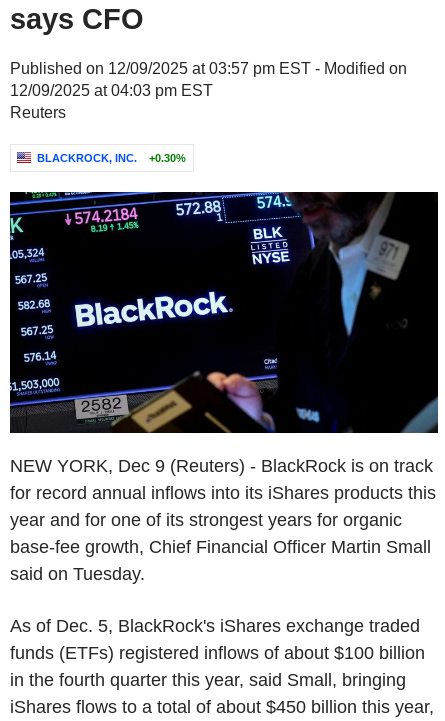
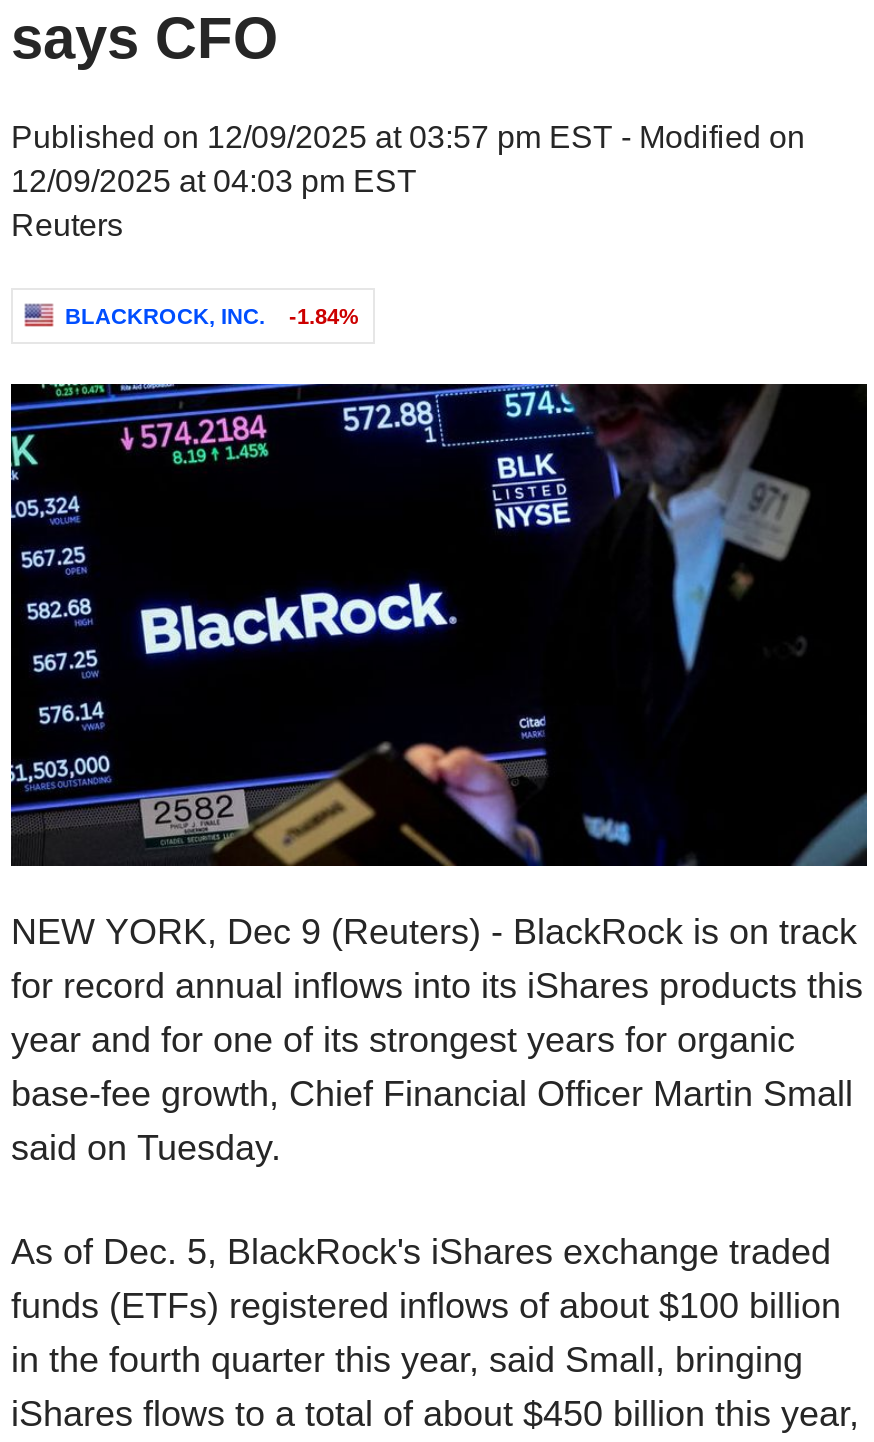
[37,152,186,164] BLACKROCK, INC. +0.30% -> [65,304,359,328] BLACKROCK, INC. -1.84%

